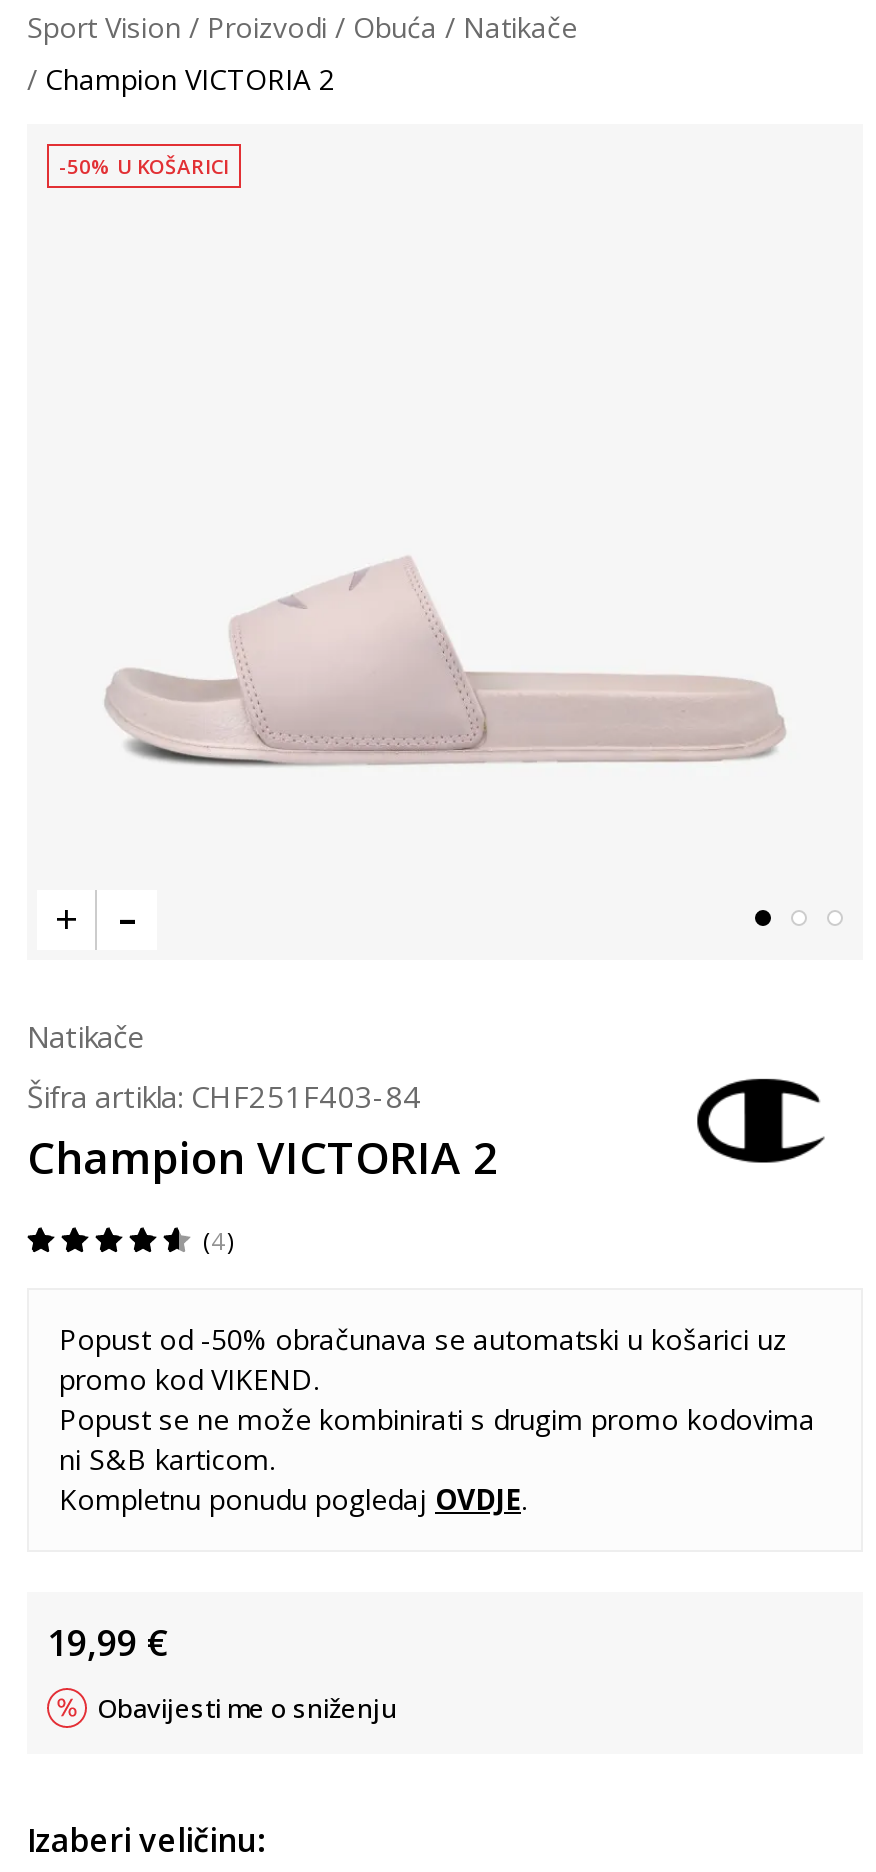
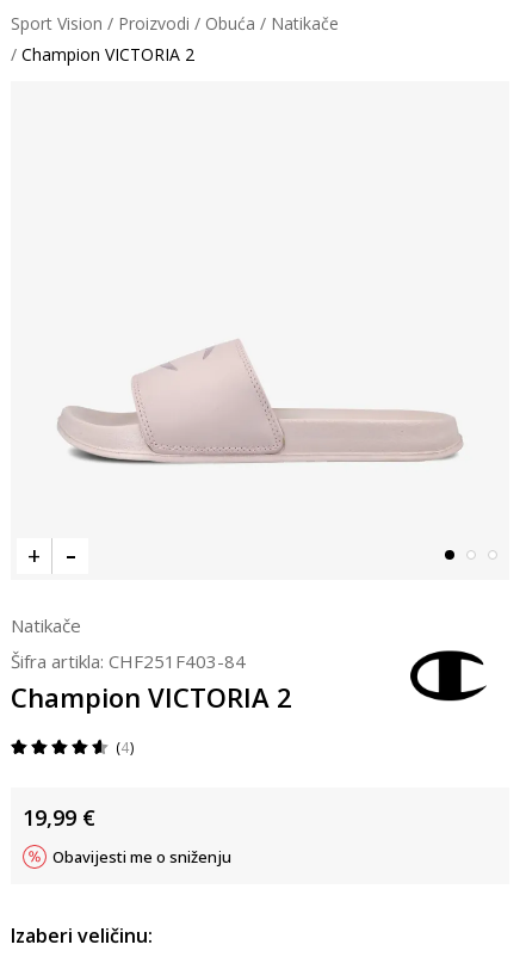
[59,152,229,180] -50% U KOŠARICI -> none
[59,1320,815,1518] Popust od -50% obračunava se automatski u košarici uz | promo kod VIKEND. | Popust se ne može kombinirati s drugim promo kodovima | ni S&B karticom. | Kompletnu ponudu pogledaj OVDJE. -> none

